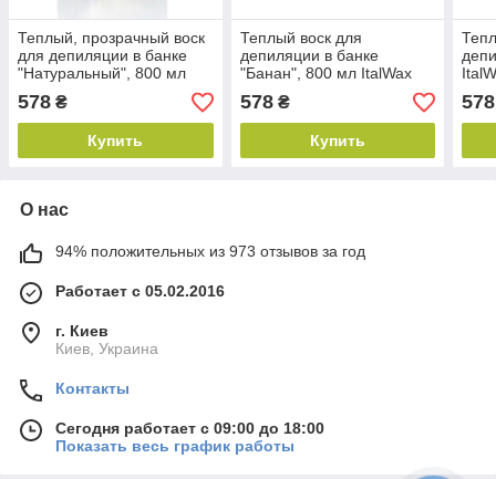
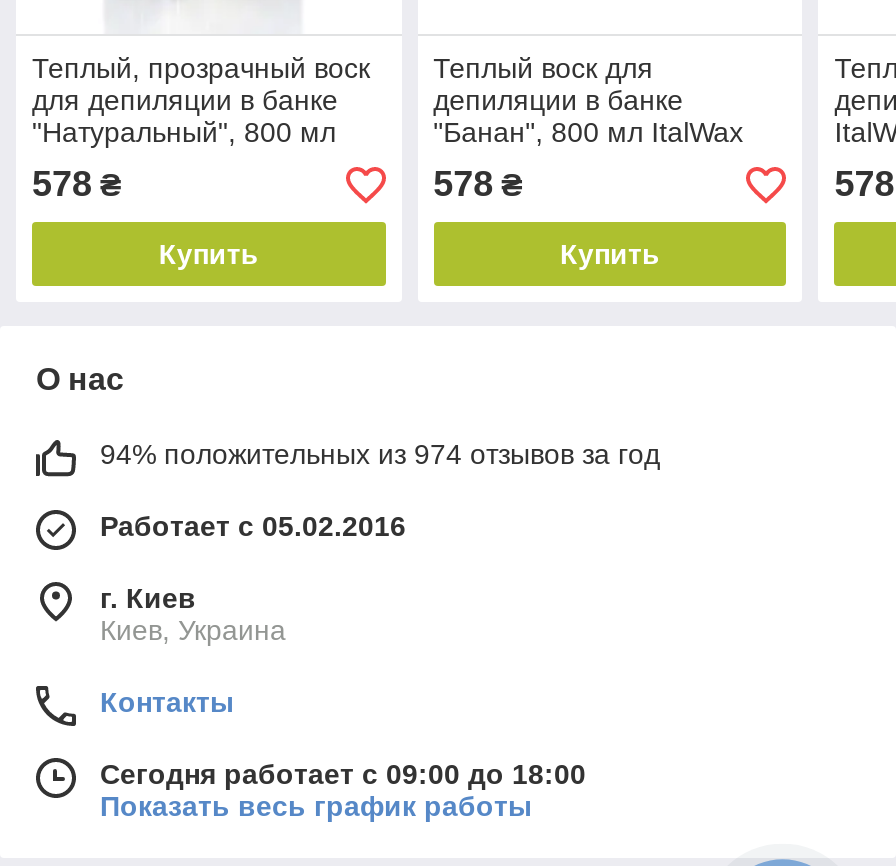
[55,243,365,260] 94% положительных из 973 отзывов за год -> [100,439,660,471] 94% положительных из 974 отзывов за год

